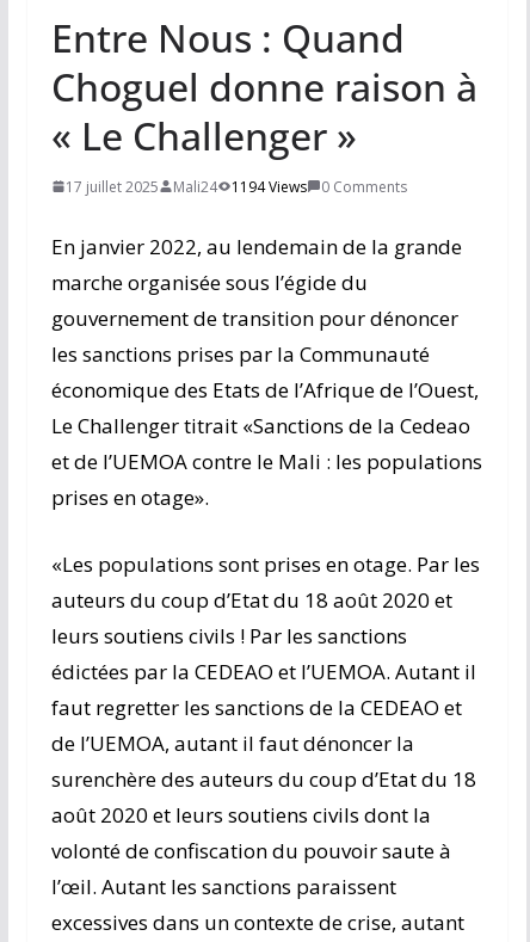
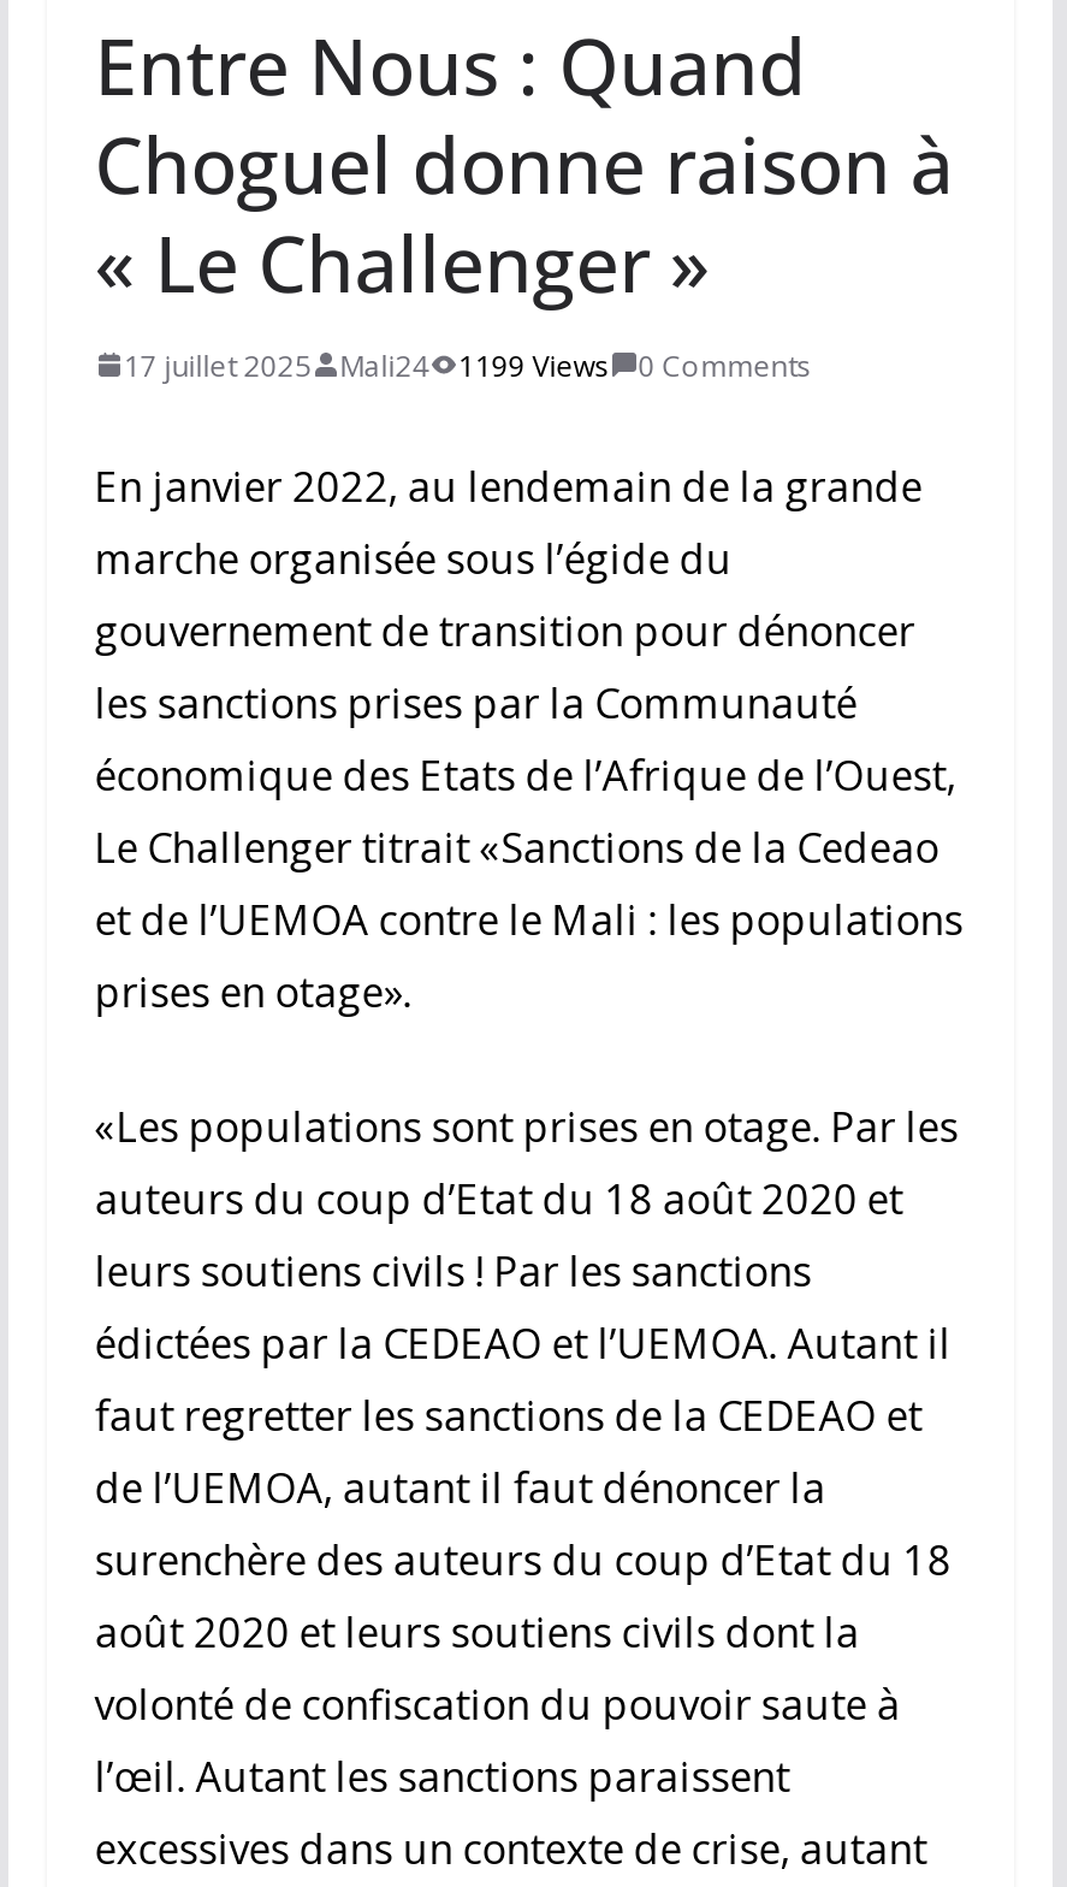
[65,176,407,197] 17 juillet 2025 Mali24 1194 Views 0 Comments -> [123,345,811,386] 17 juillet 2025 Mali24 1199 Views 0 Comments

